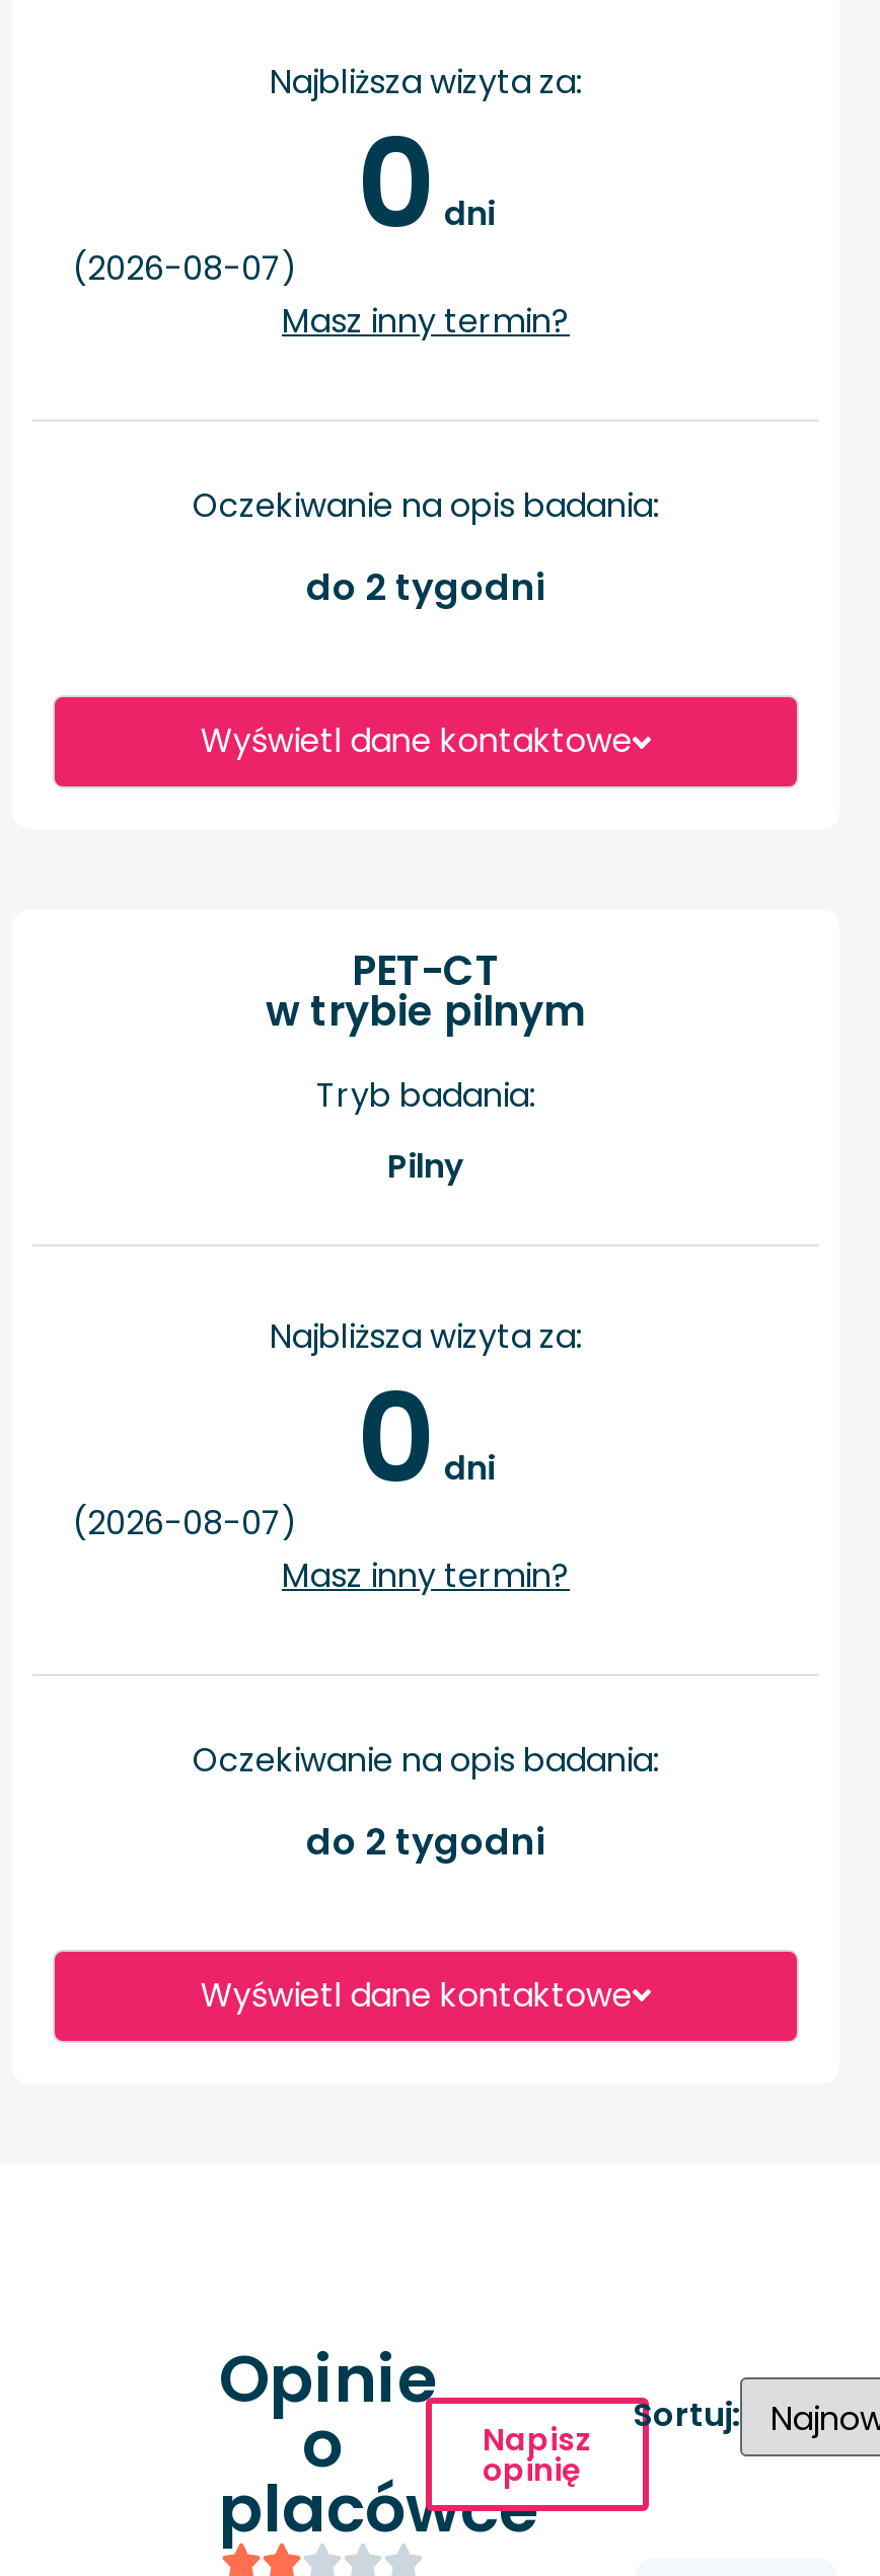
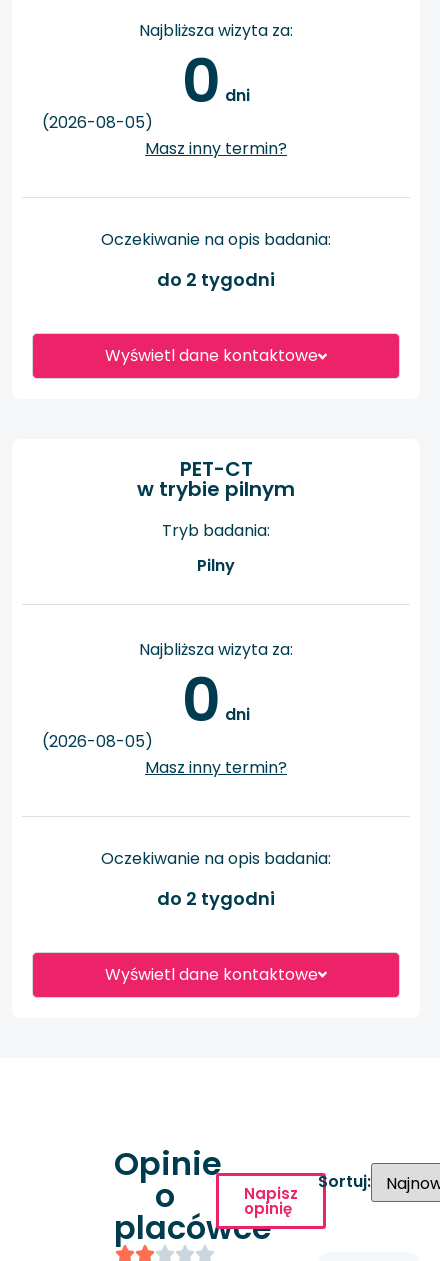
[73,245,298,291] (2026-08-07) -> [42,111,153,134] (2026-08-05)
[73,1499,298,1546] (2026-08-07) -> [42,730,153,753] (2026-08-05)

